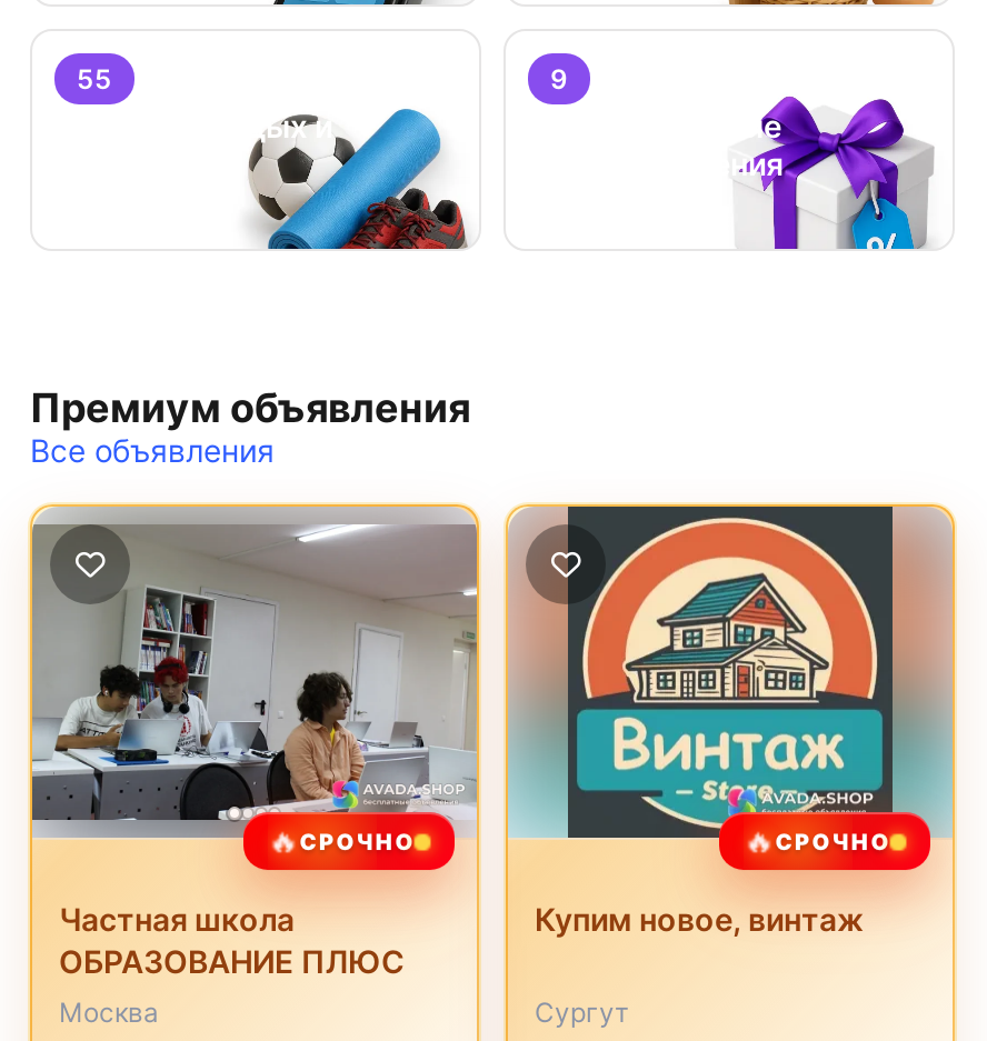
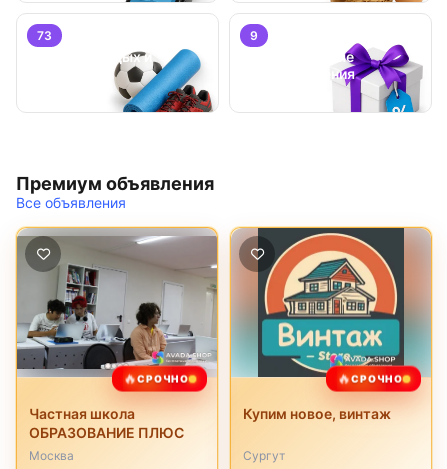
[77,62,112,96] 55 -> [37,28,52,43] 73

